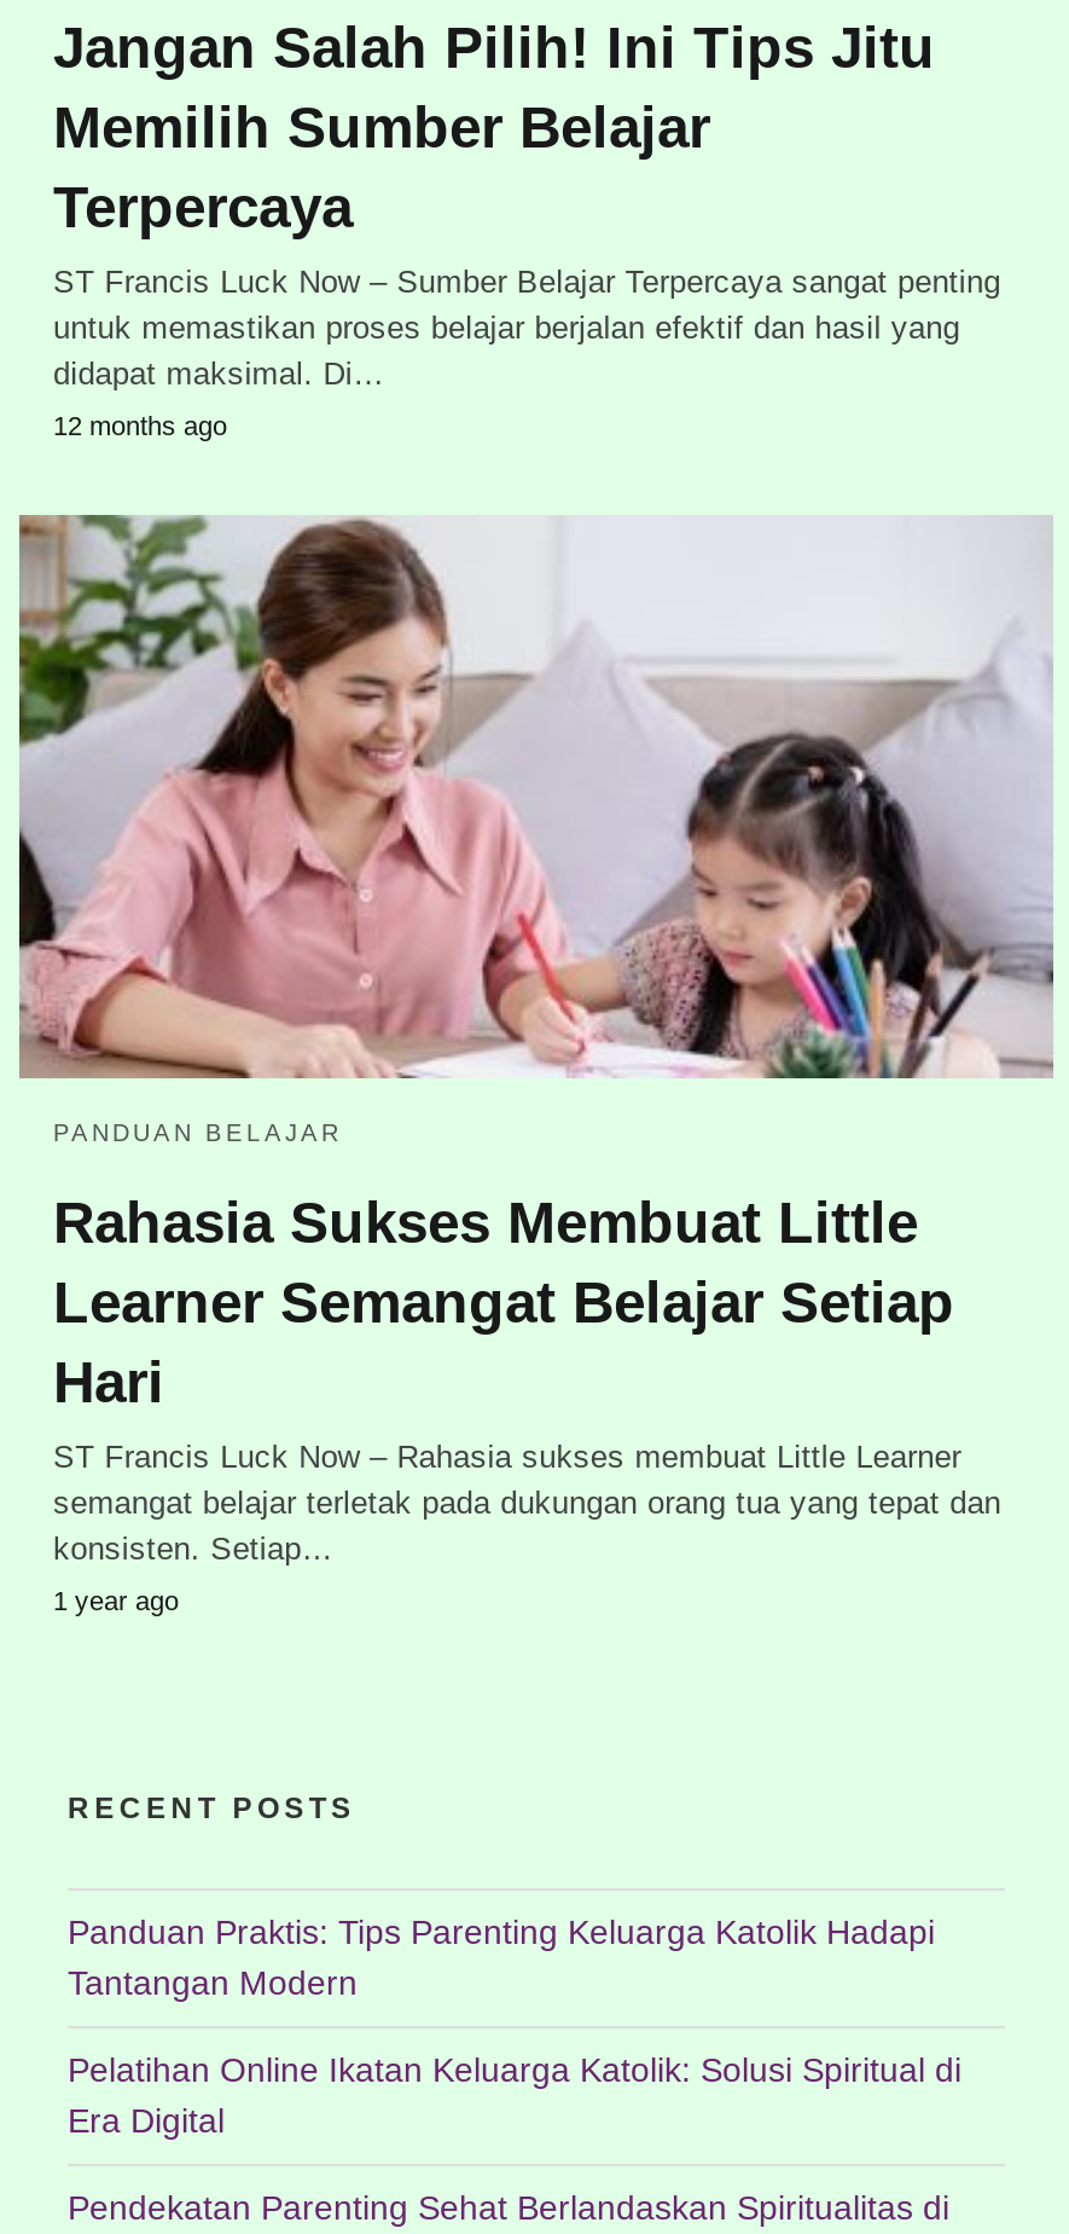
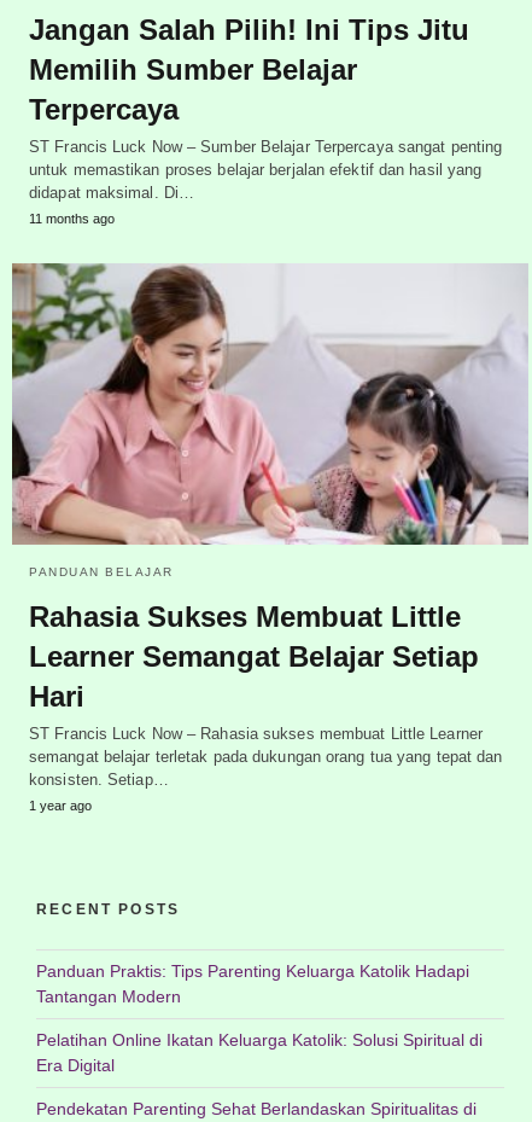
[53,411,227,440] 12 months ago -> [29,211,115,226] 11 months ago

